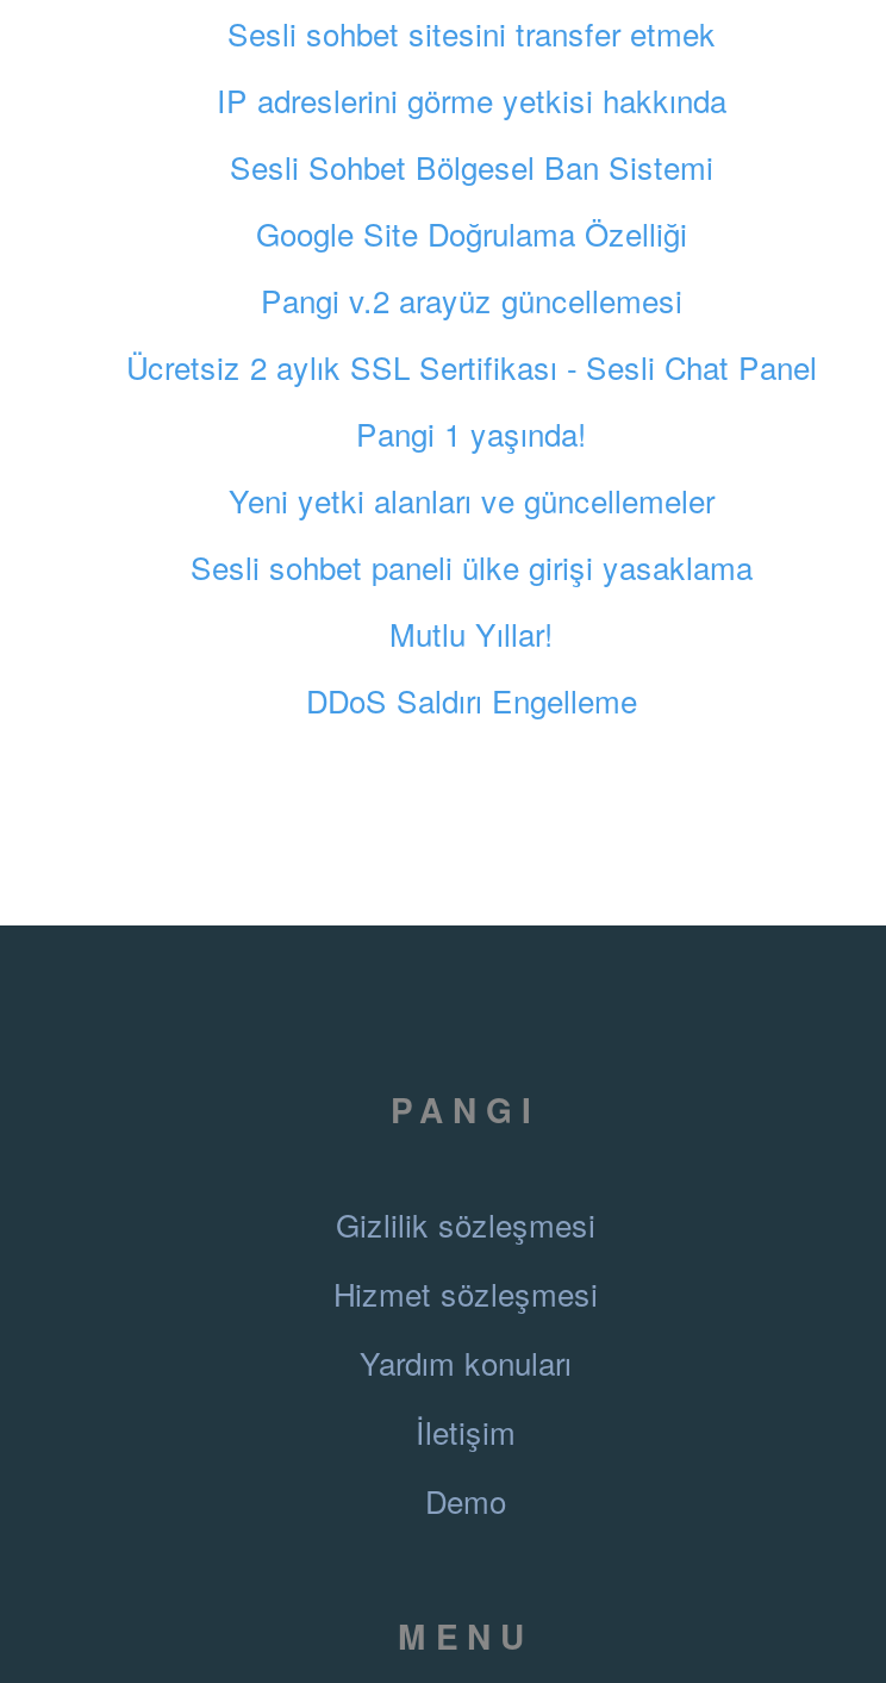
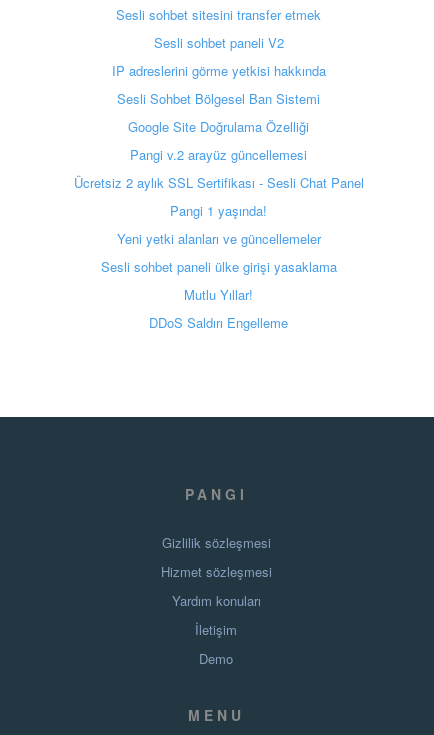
none -> [153,33,283,52] Sesli sohbet paneli V2

